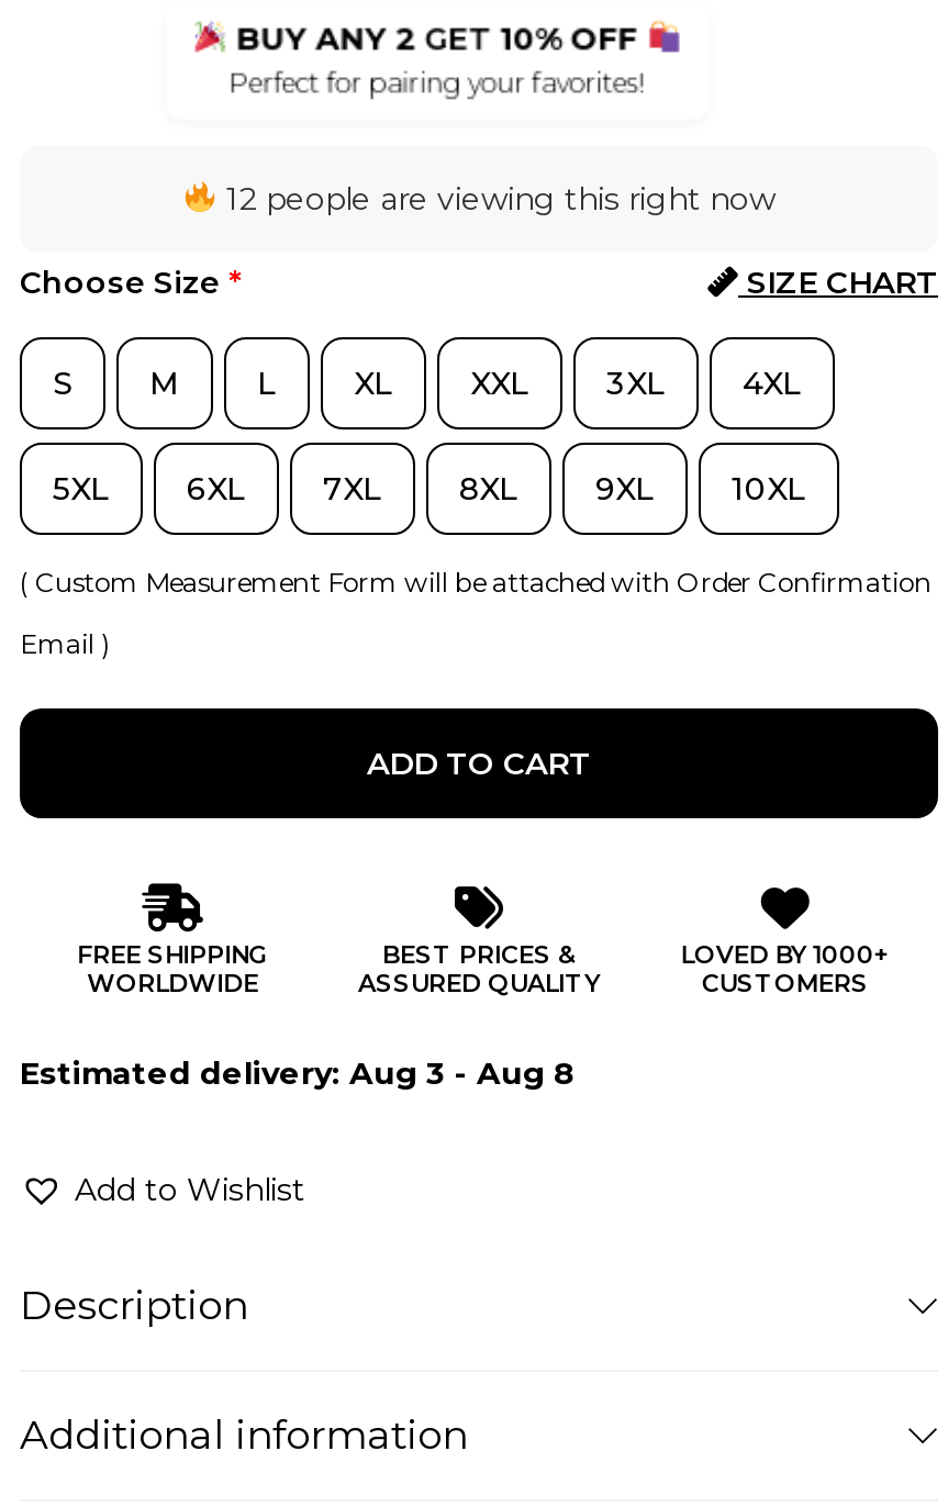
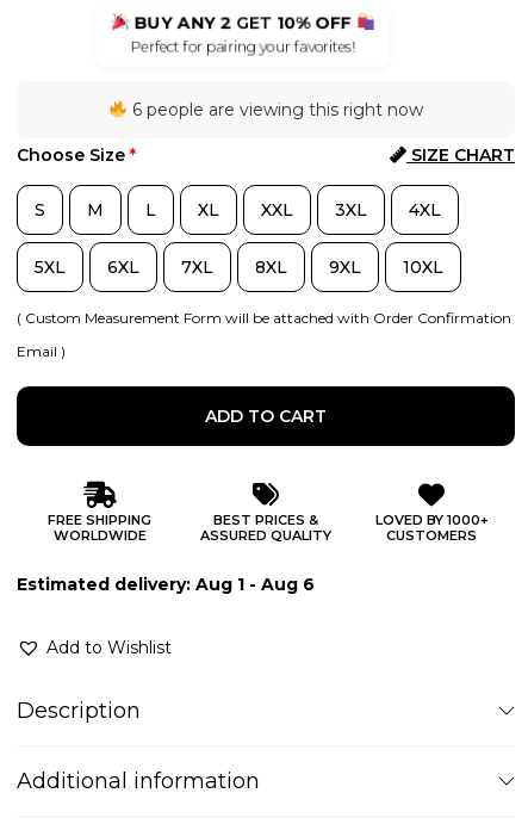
[218,178,776,218] 12 people are viewing this right now -> [128,99,423,120] 6 people are viewing this right now
[20,1052,576,1092] Estimated delivery: Aug 3 - Aug 8 -> [17,573,315,595] Estimated delivery: Aug 1 - Aug 6

